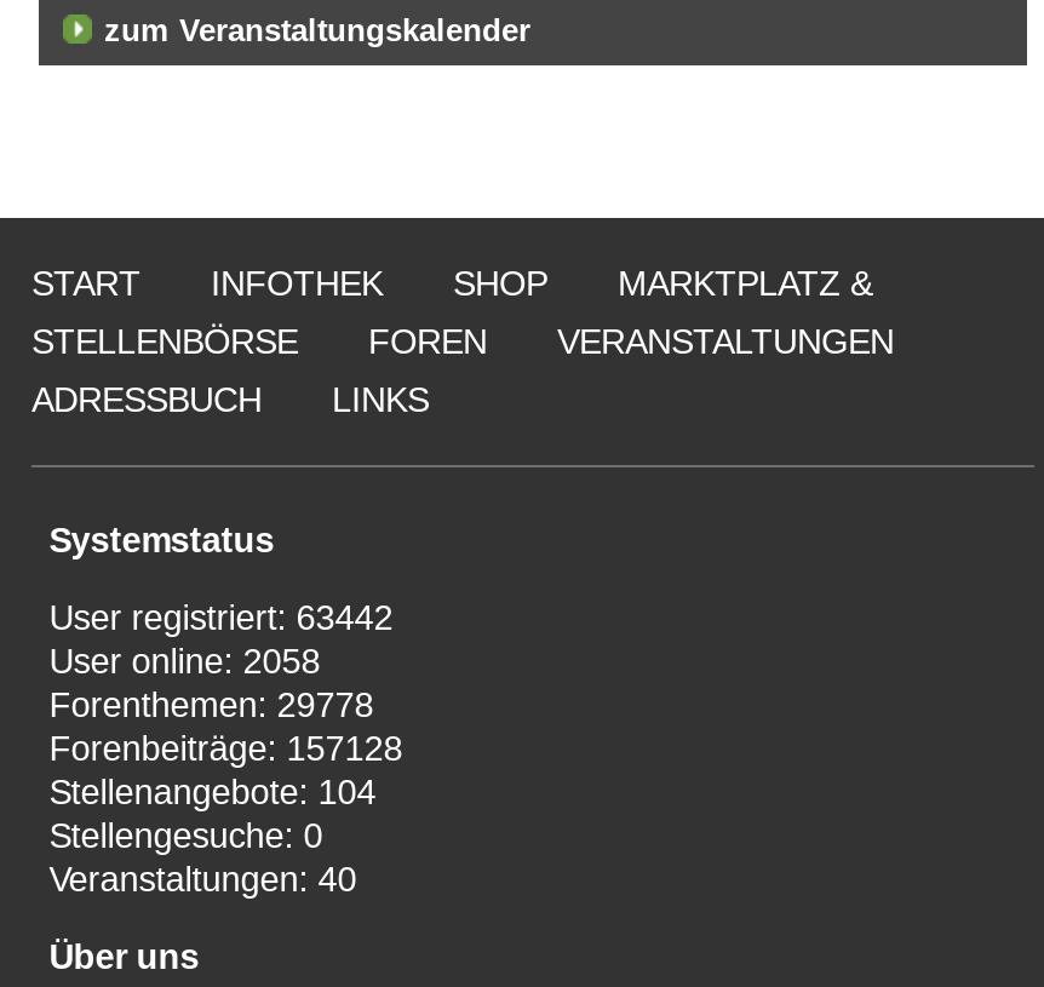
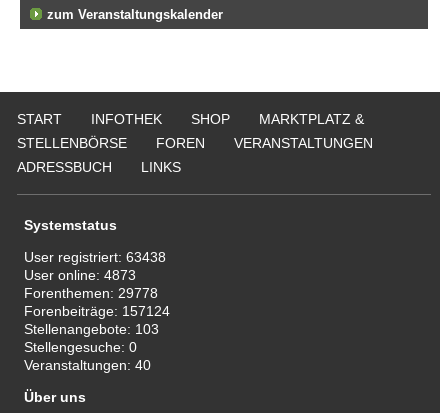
[49,598,393,637] User registriert: 63442 -> [24,249,166,265] User registriert: 63438
[49,642,320,681] User online: 2058 -> [24,267,136,283] User online: 4873
[49,729,403,768] Forenbeiträge: 157128 -> [24,303,170,319] Forenbeiträge: 157124
[49,773,376,812] Stellenangebote: 104 -> [24,321,159,337] Stellenangebote: 103

